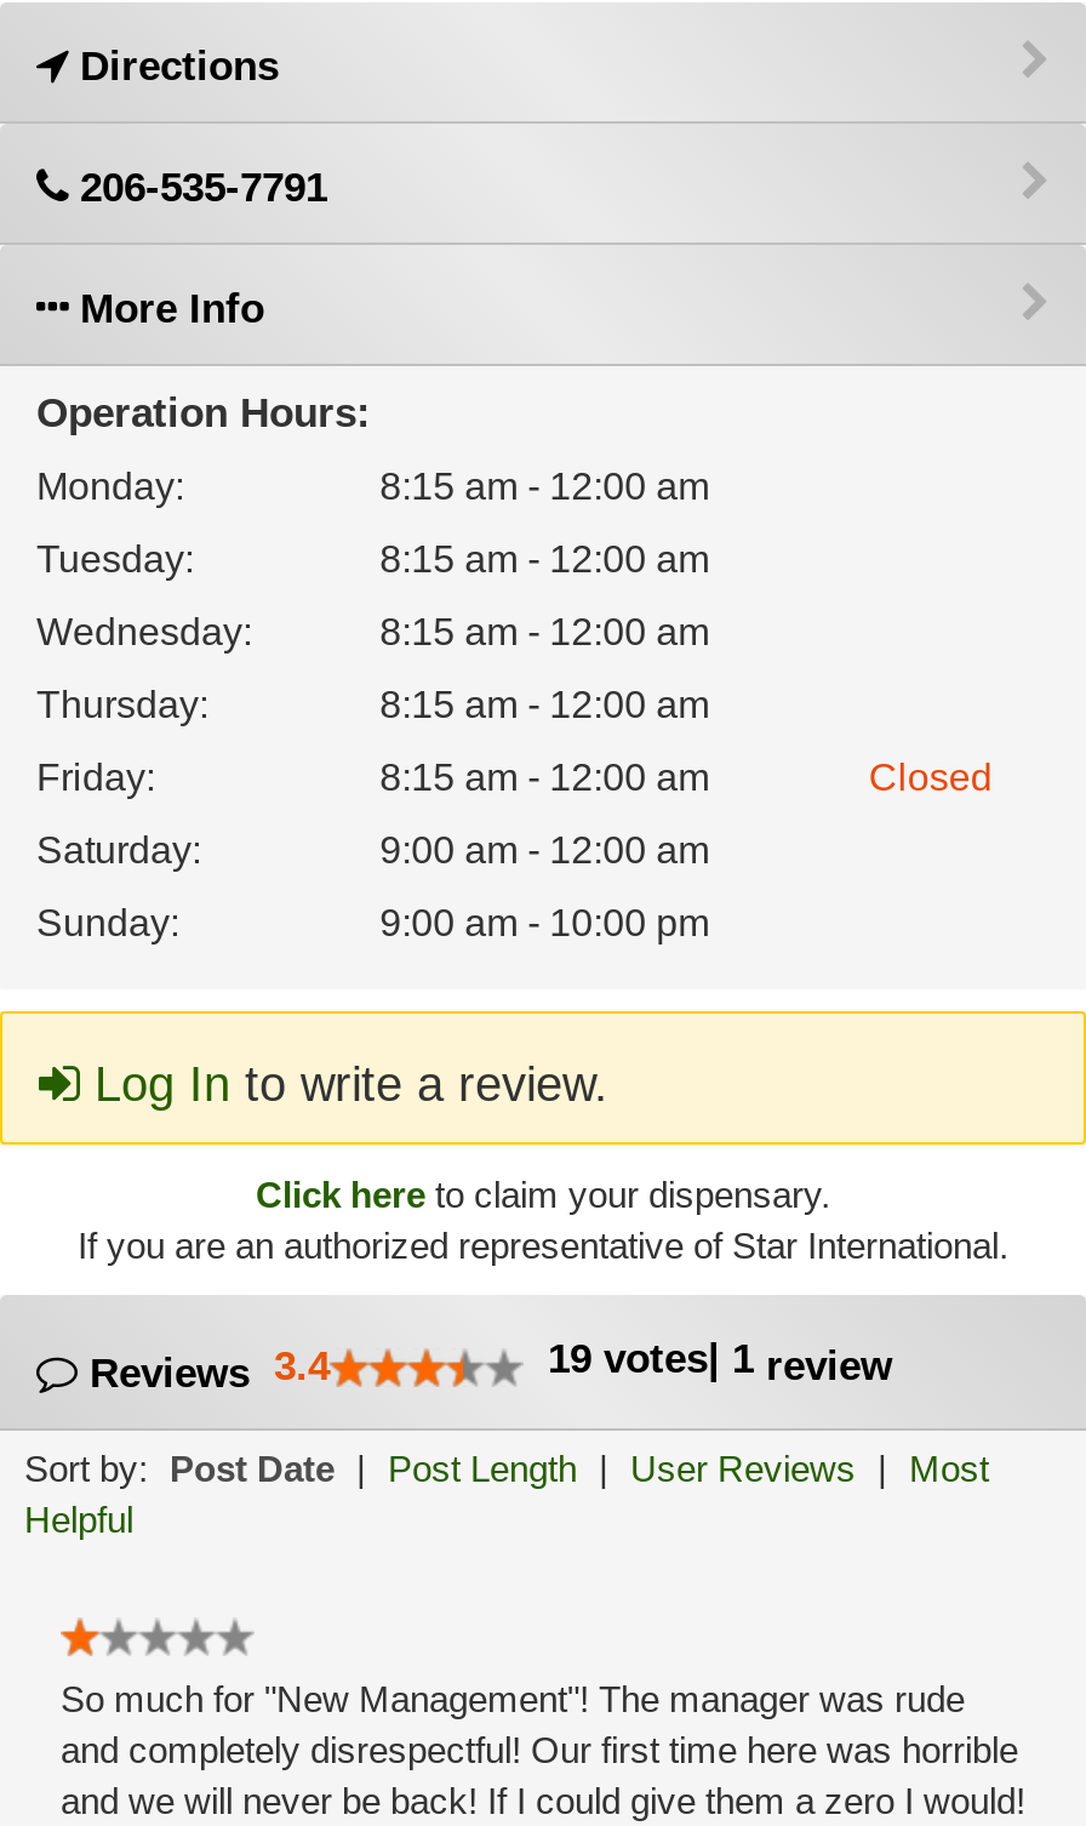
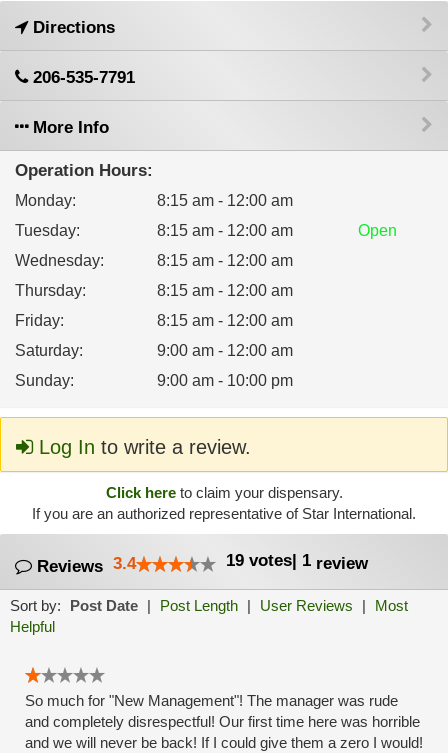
none -> [358,222,397,239] Open
[869,757,992,798] Closed -> none

